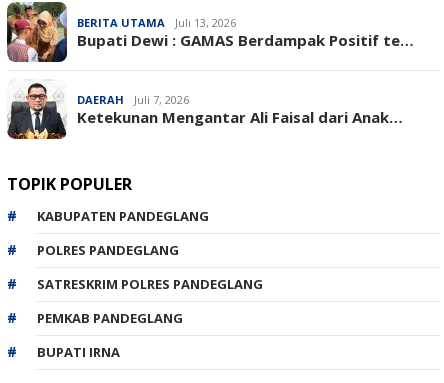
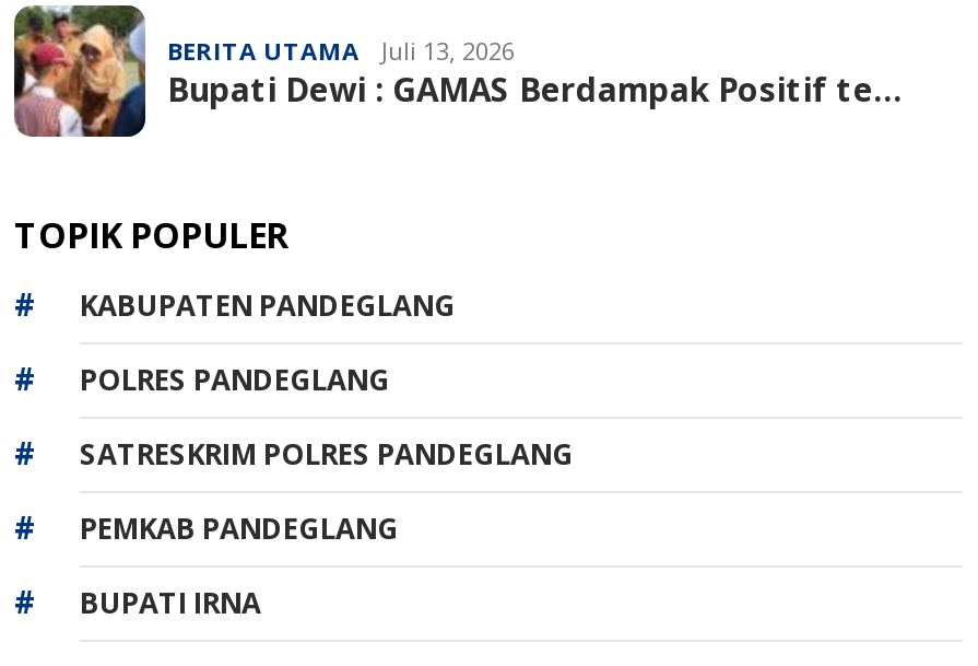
[7,82,403,140] [image] | DAERAH | Juli 7, 2026 | Ketekunan Mengantar Ali Faisal dari Anak… -> none

